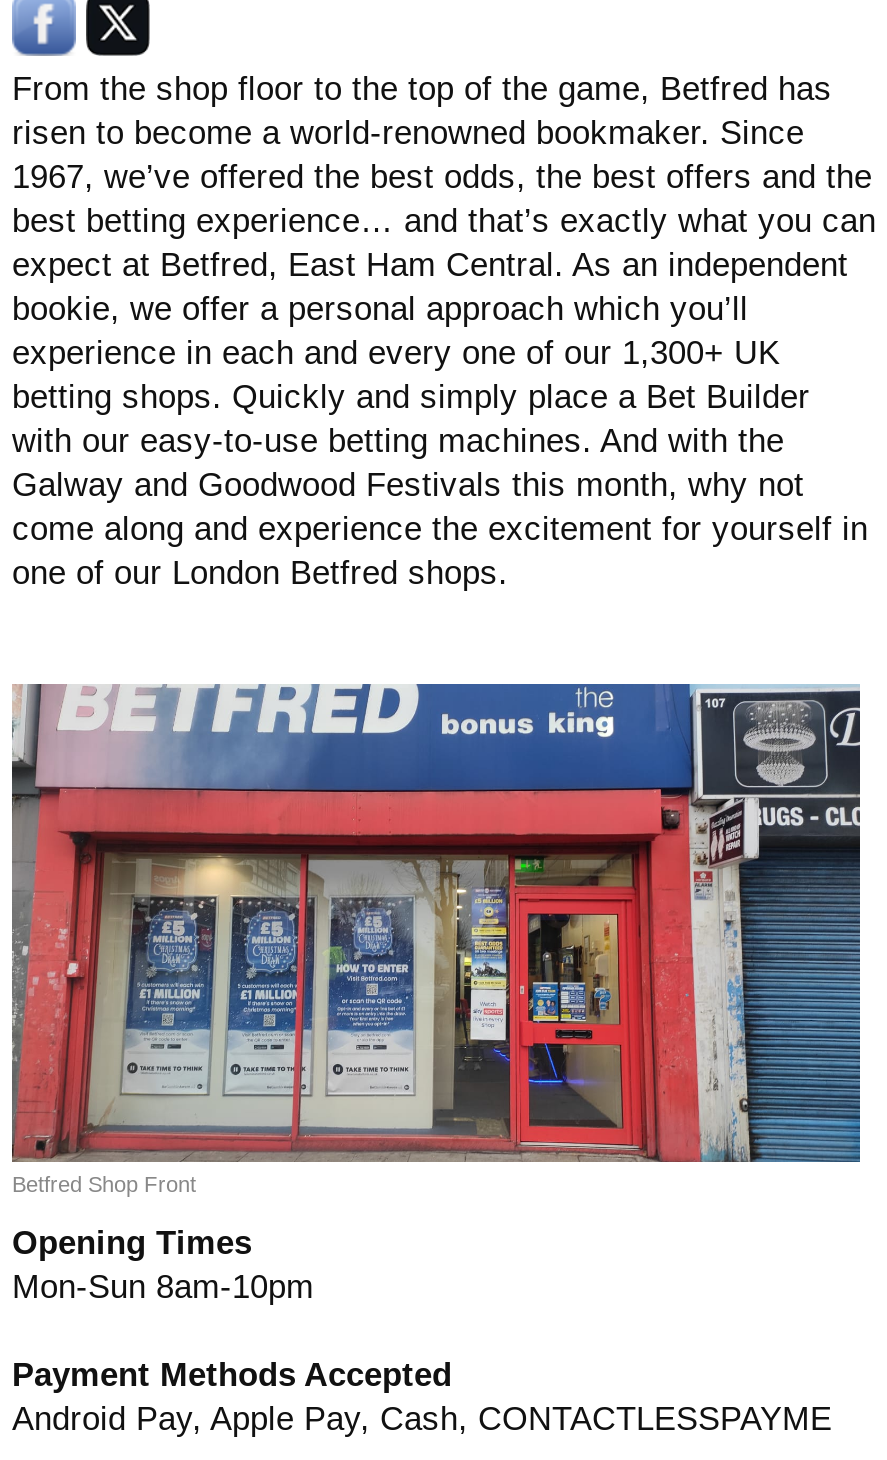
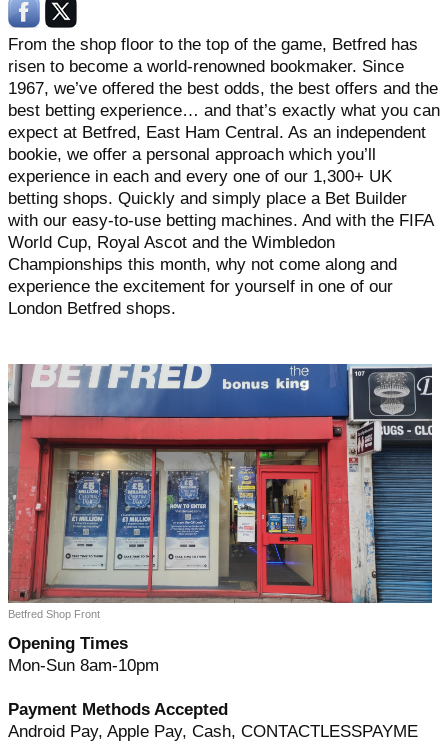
[12,422,868,592] with our easy-to-use betting machines. And with the | Galway and Goodwood Festivals this month, why not | come along and experience the excitement for yourself in | one of our London Betfred shops. -> [8,211,433,318] with our easy-to-use betting machines. And with the FIFA | World Cup, Royal Ascot and the Wimbledon | Championships this month, why not come along and | experience the excitement for yourself in one of our | London Betfred shops.

